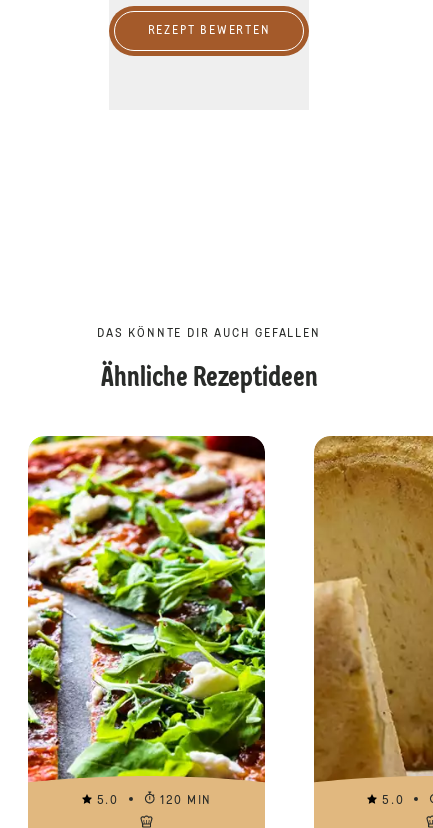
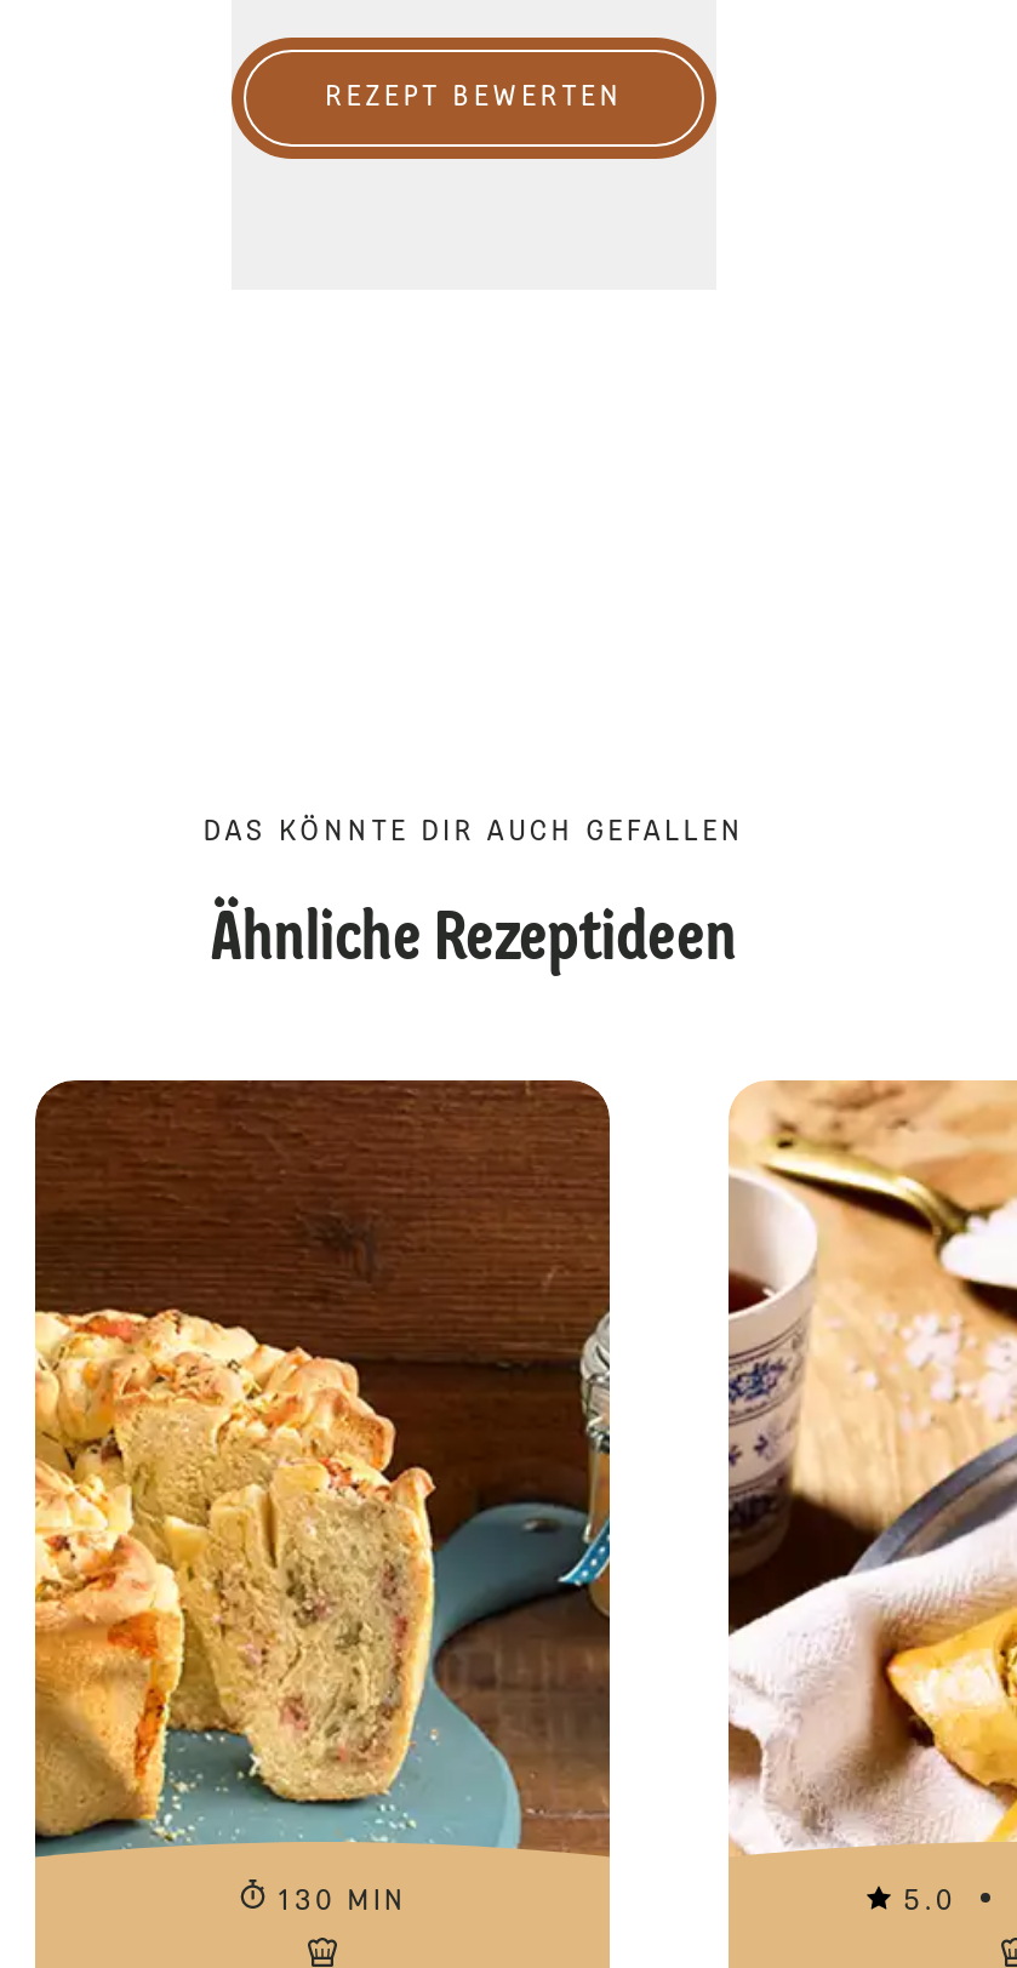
[27,435,266,807] [image] | 5.0 | 120 MIN -> [33,1078,612,1917] [image] | 130 MIN
[313,436,430,783] [image] -> [726,1080,1010,1856] [image]

